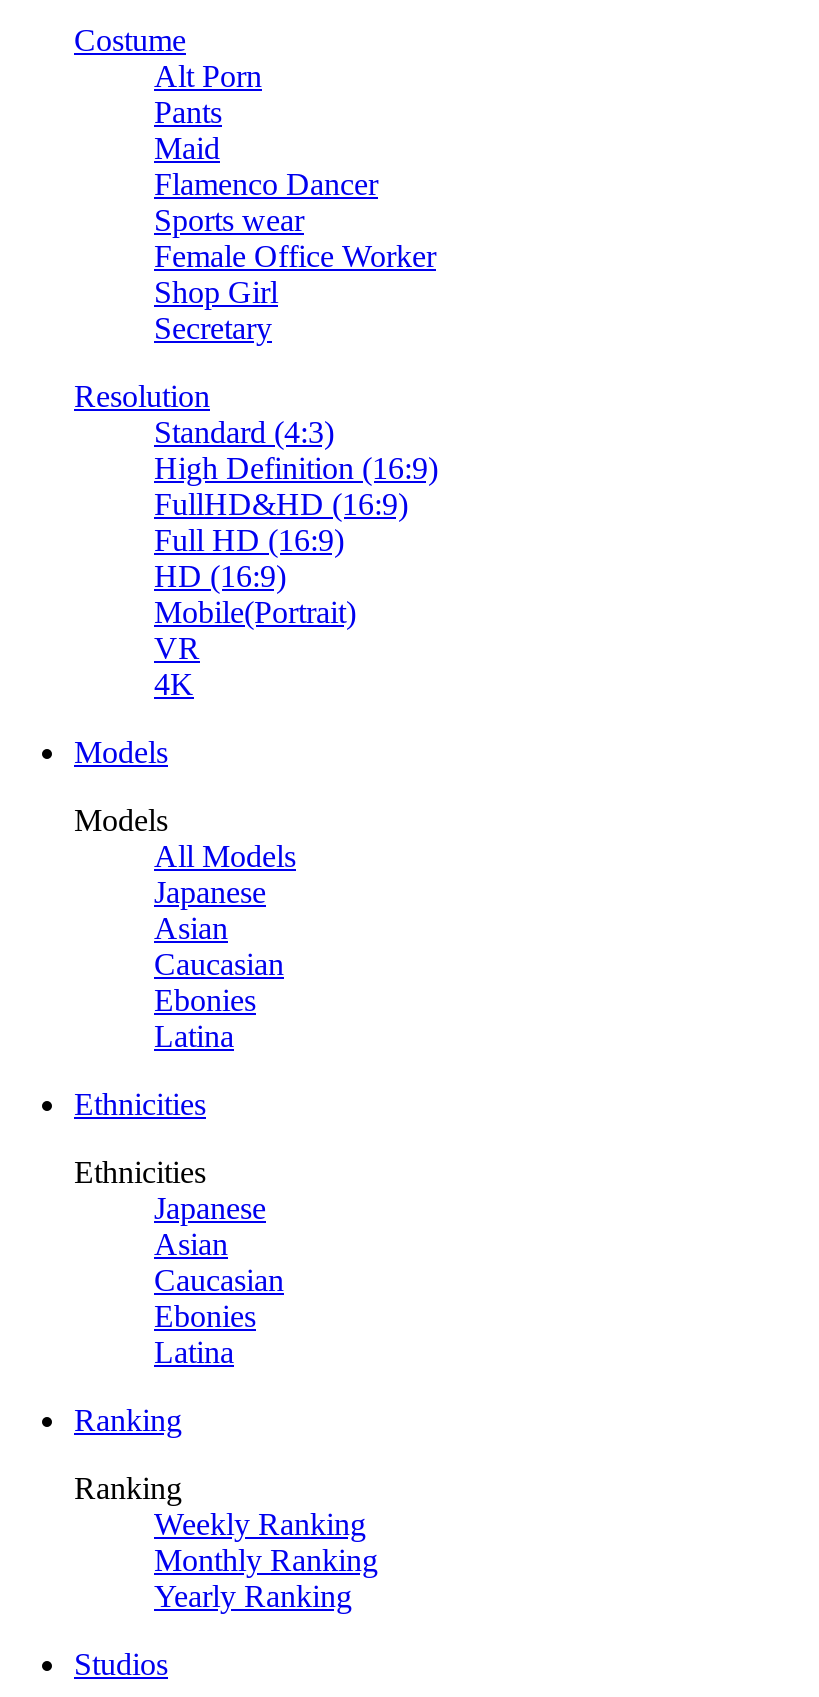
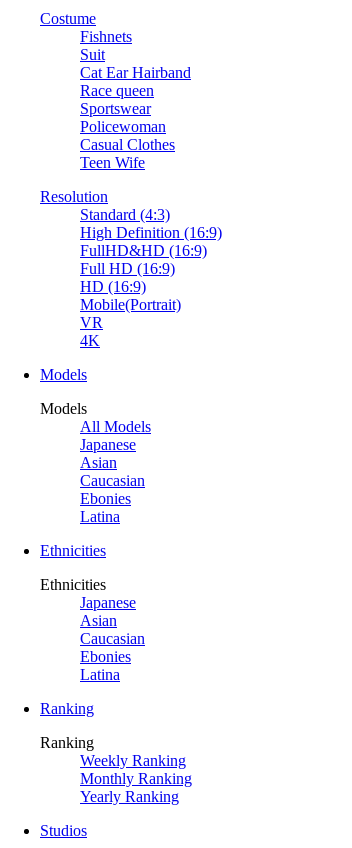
[154,60,436,346] Alt Porn | Pants | Maid | Flamenco Dancer | Sports wear | Female Office Worker | Shop Girl | Secretary -> [80,28,191,171] Fishnets | Suit | Cat Ear Hairband | Race queen | Sportswear | Policewoman | Casual Clothes | Teen Wife

